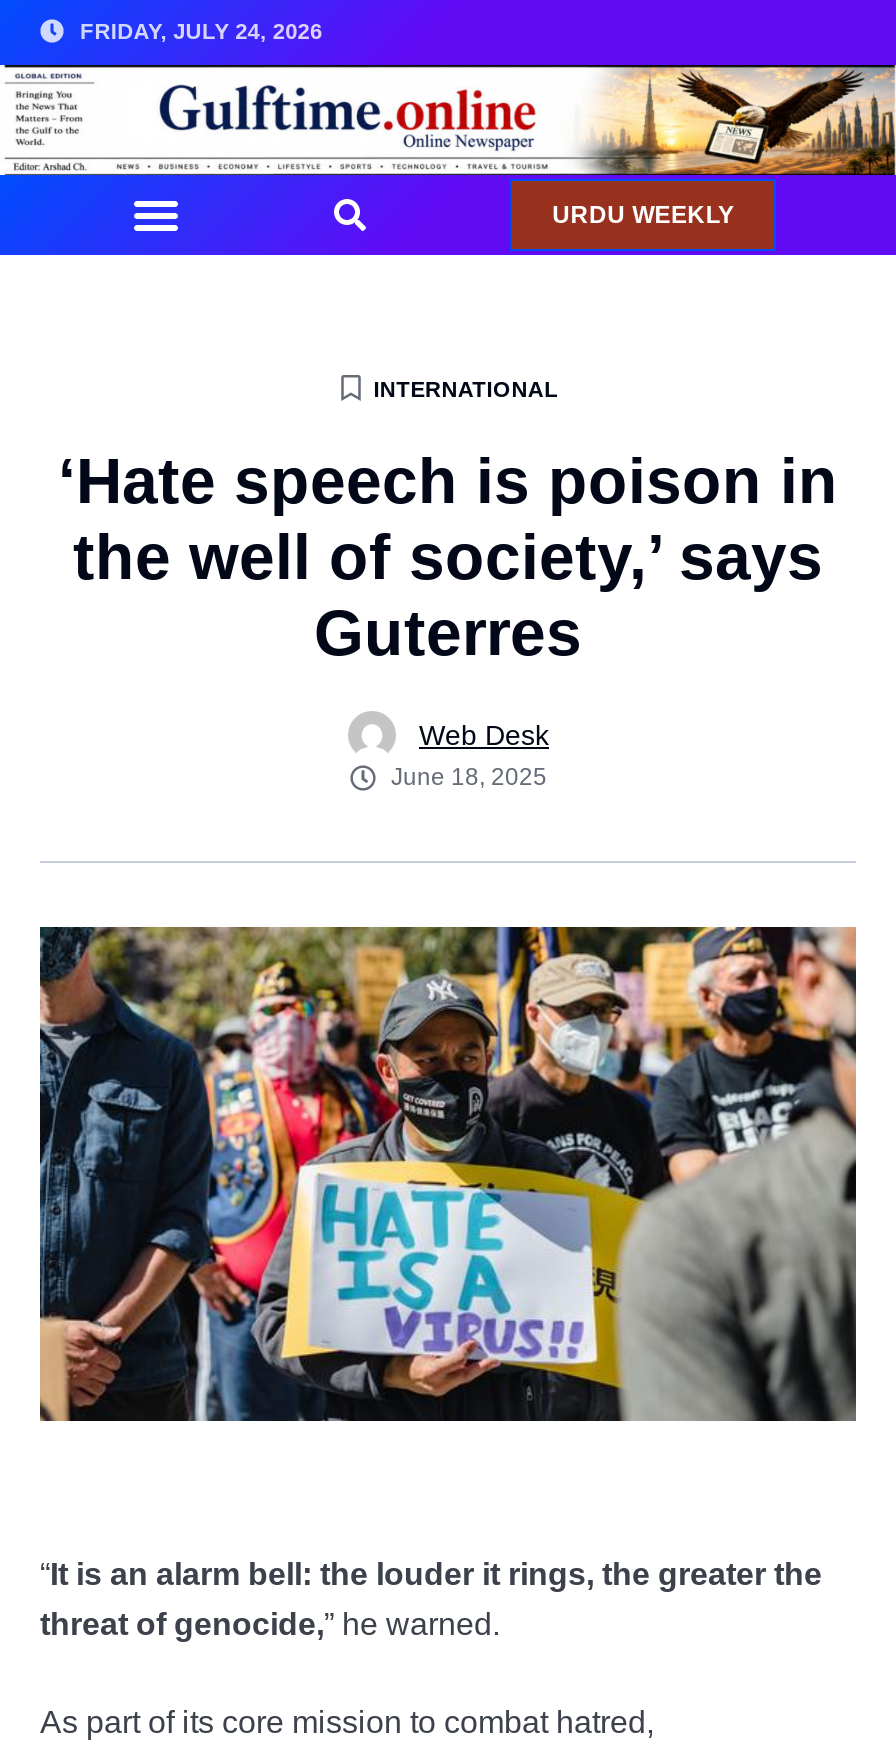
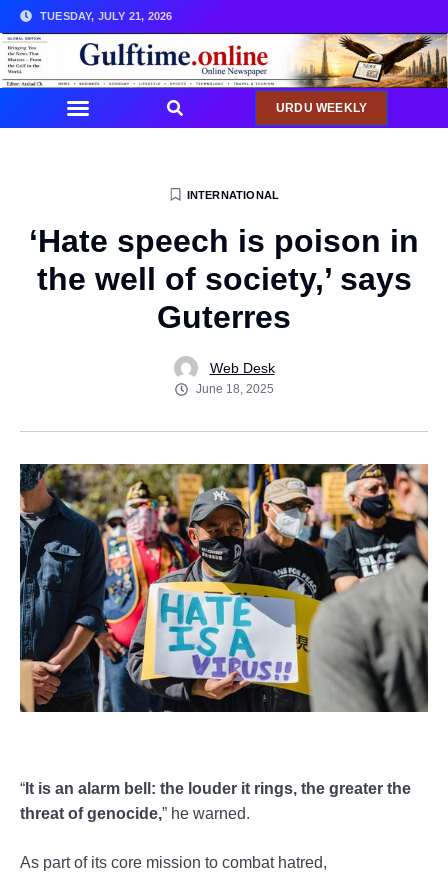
[80,19,322,43] FRIDAY, JULY 24, 2026 -> [40,10,172,22] TUESDAY, JULY 21, 2026

